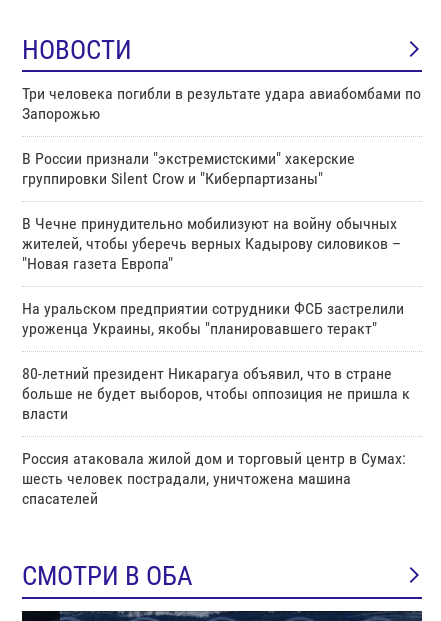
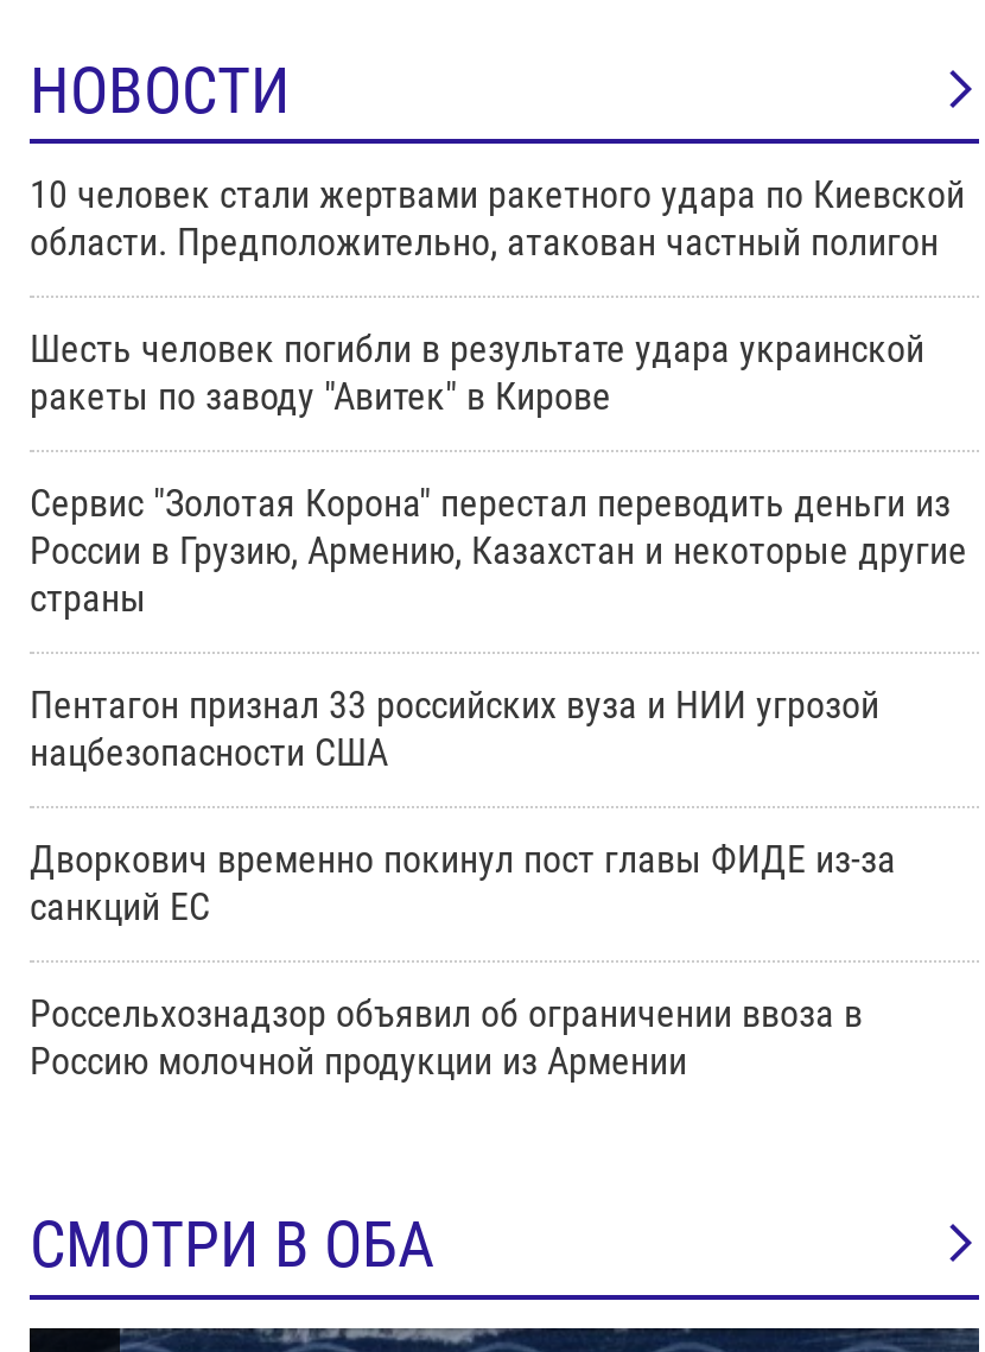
[22,84,421,123] Три человека погибли в результате удара авиабомбами по | Запорожью -> [30,173,965,265] 10 человек стали жертвами ракетного удара по Киевской | области. Предположительно, атакован частный полигон
[22,149,355,188] В России признали "экстремистскими" хакерские | группировки Silent Crow и "Киберпартизаны" -> [30,327,924,419] Шесть человек погибли в результате удара украинской | ракеты по заводу "Авитек" в Кирове
[22,214,401,273] В Чечне принудительно мобилизуют на войну обычных | жителей, чтобы уберечь верных Кадырову силовиков – | "Новая газета Европа" -> [30,481,967,621] Сервис "Золотая Корона" перестал переводить деньги из | России в Грузию, Армению, Казахстан и некоторые другие | страны
[22,299,404,338] На уральском предприятии сотрудники ФСБ застрелили | уроженца Украины, якобы "планировавшего теракт" -> [30,683,879,776] Пентагон признал 33 российских вуза и НИИ угрозой | нацбезопасности США
[22,364,410,423] 80-летний президент Никарагуа объявил, что в стране | больше не будет выборов, чтобы оппозиция не пришла к | власти -> [30,837,896,930] Дворкович временно покинул пост главы ФИДЕ из-за | санкций ЕС
[22,449,406,508] Россия атаковала жилой дом и торговый центр в Сумах: | шесть человек пострадали, уничтожена машина | спасателей -> [30,992,863,1084] Россельхознадзор объявил об ограничении ввоза в | Россию молочной продукции из Армении

